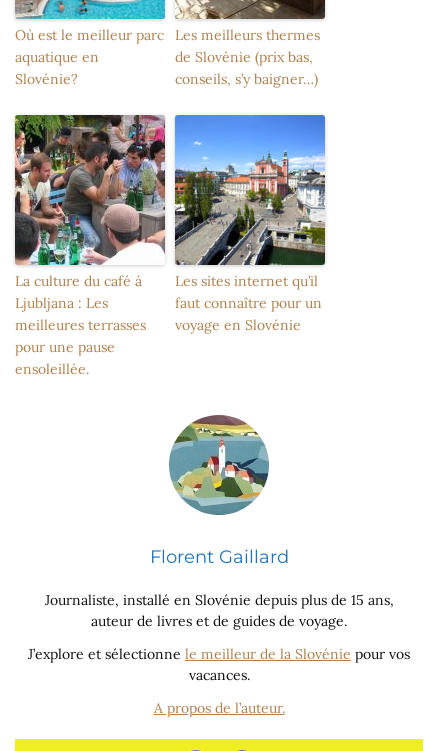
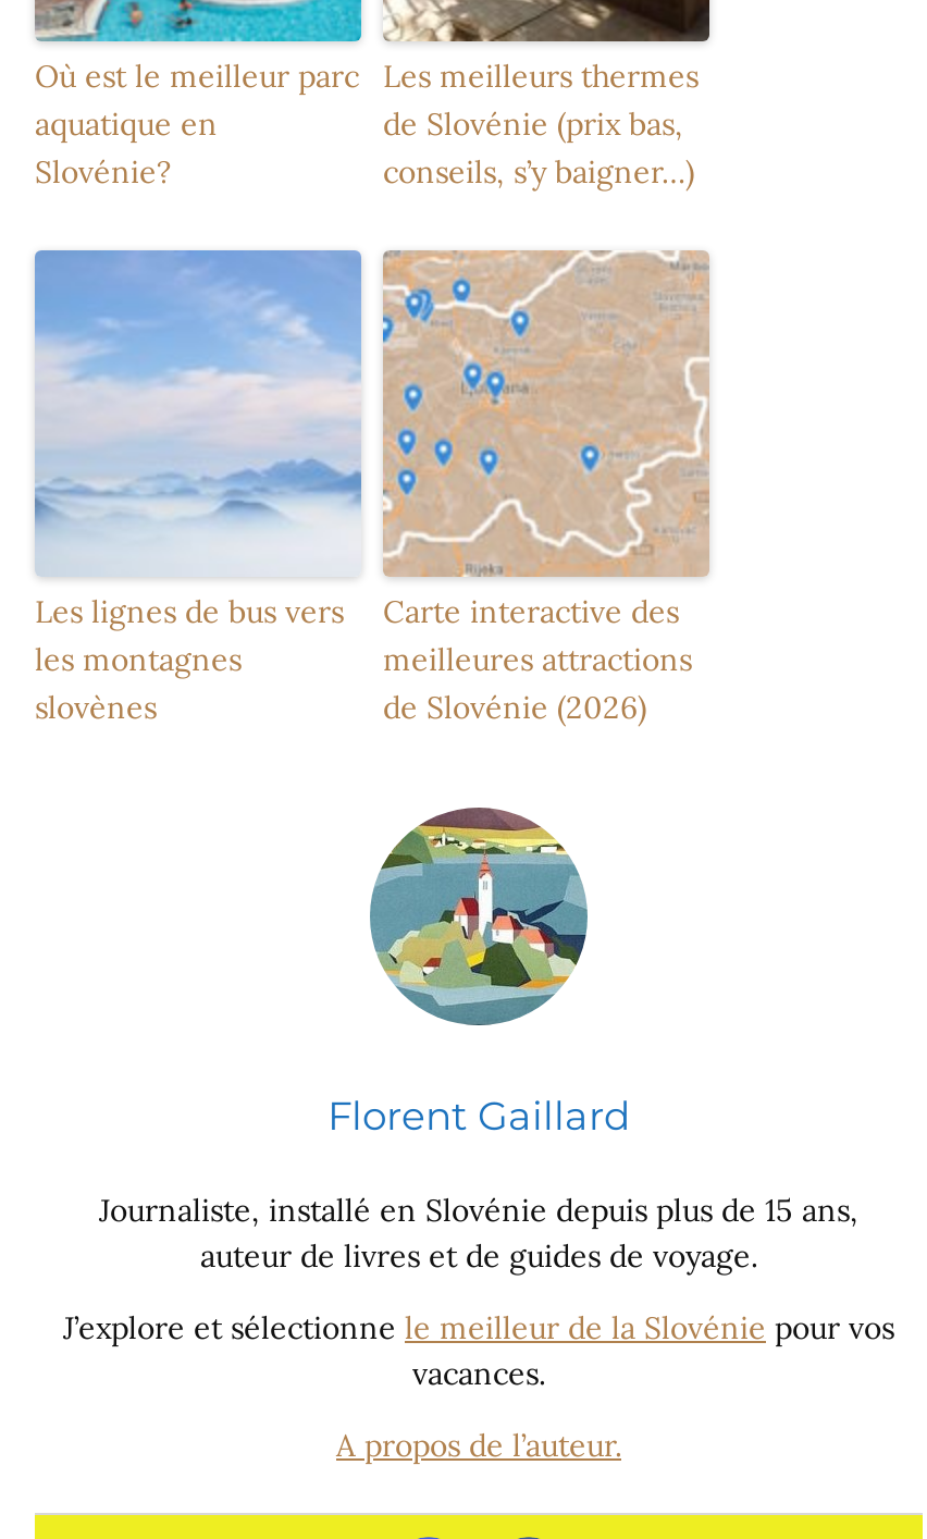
[14,114,166,378] [image] | La culture du café à | Ljubljana : Les | meilleures terrasses | pour une pause | ensoleillée. -> [33,248,363,727] [image] | Les lignes de bus vers | les montagnes | slovènes
[174,114,326,264] [image] -> [381,248,709,479] [image]
[175,272,322,334] Les sites internet qu’il | faut connaître pour un | voyage en Slovénie -> [383,592,692,727] Carte interactive des | meilleures attractions | de Slovénie (2026)

